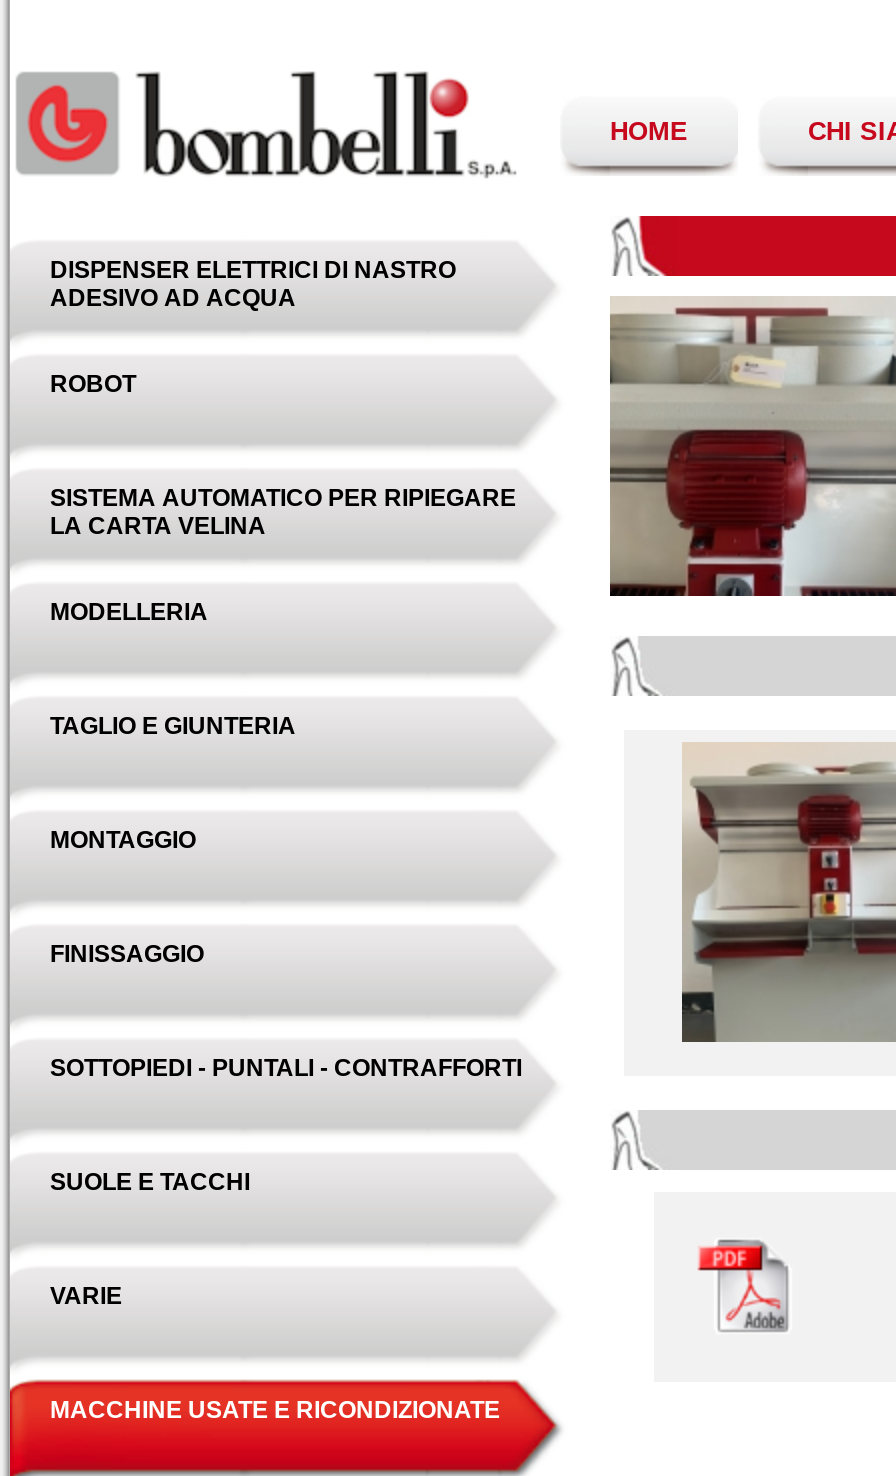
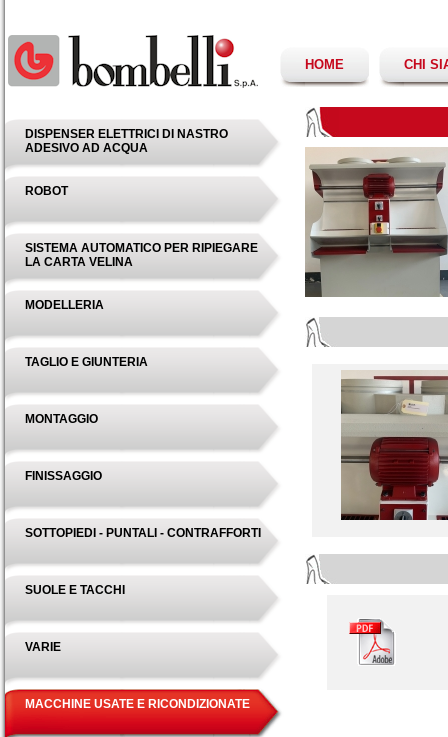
[610,306,890,596] [image] -> [305,153,445,297] [image]
[682,754,890,1042] [image] -> [341,375,445,520] [image]

